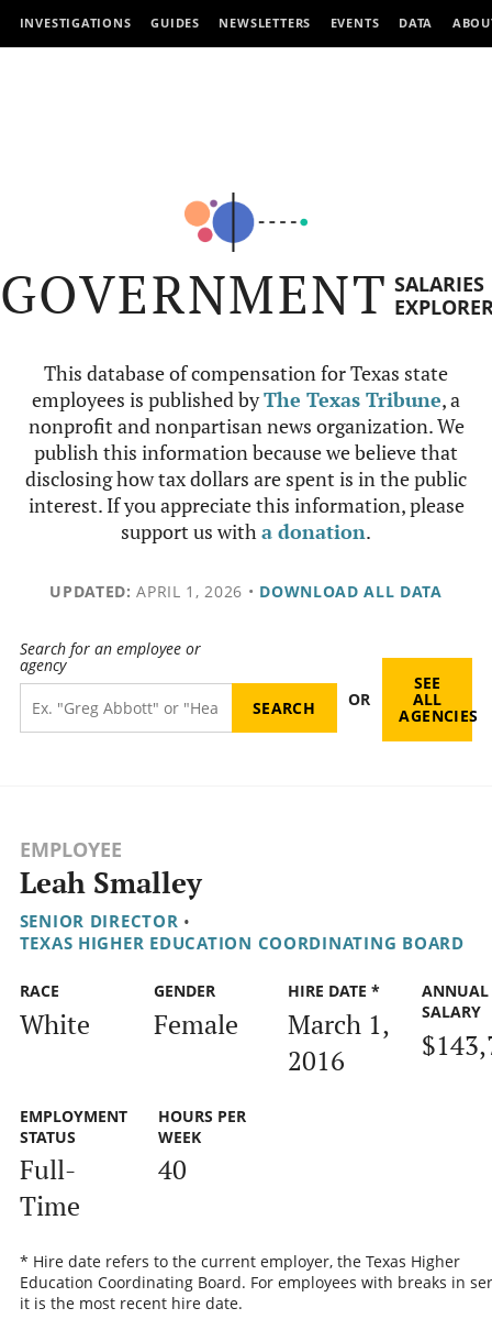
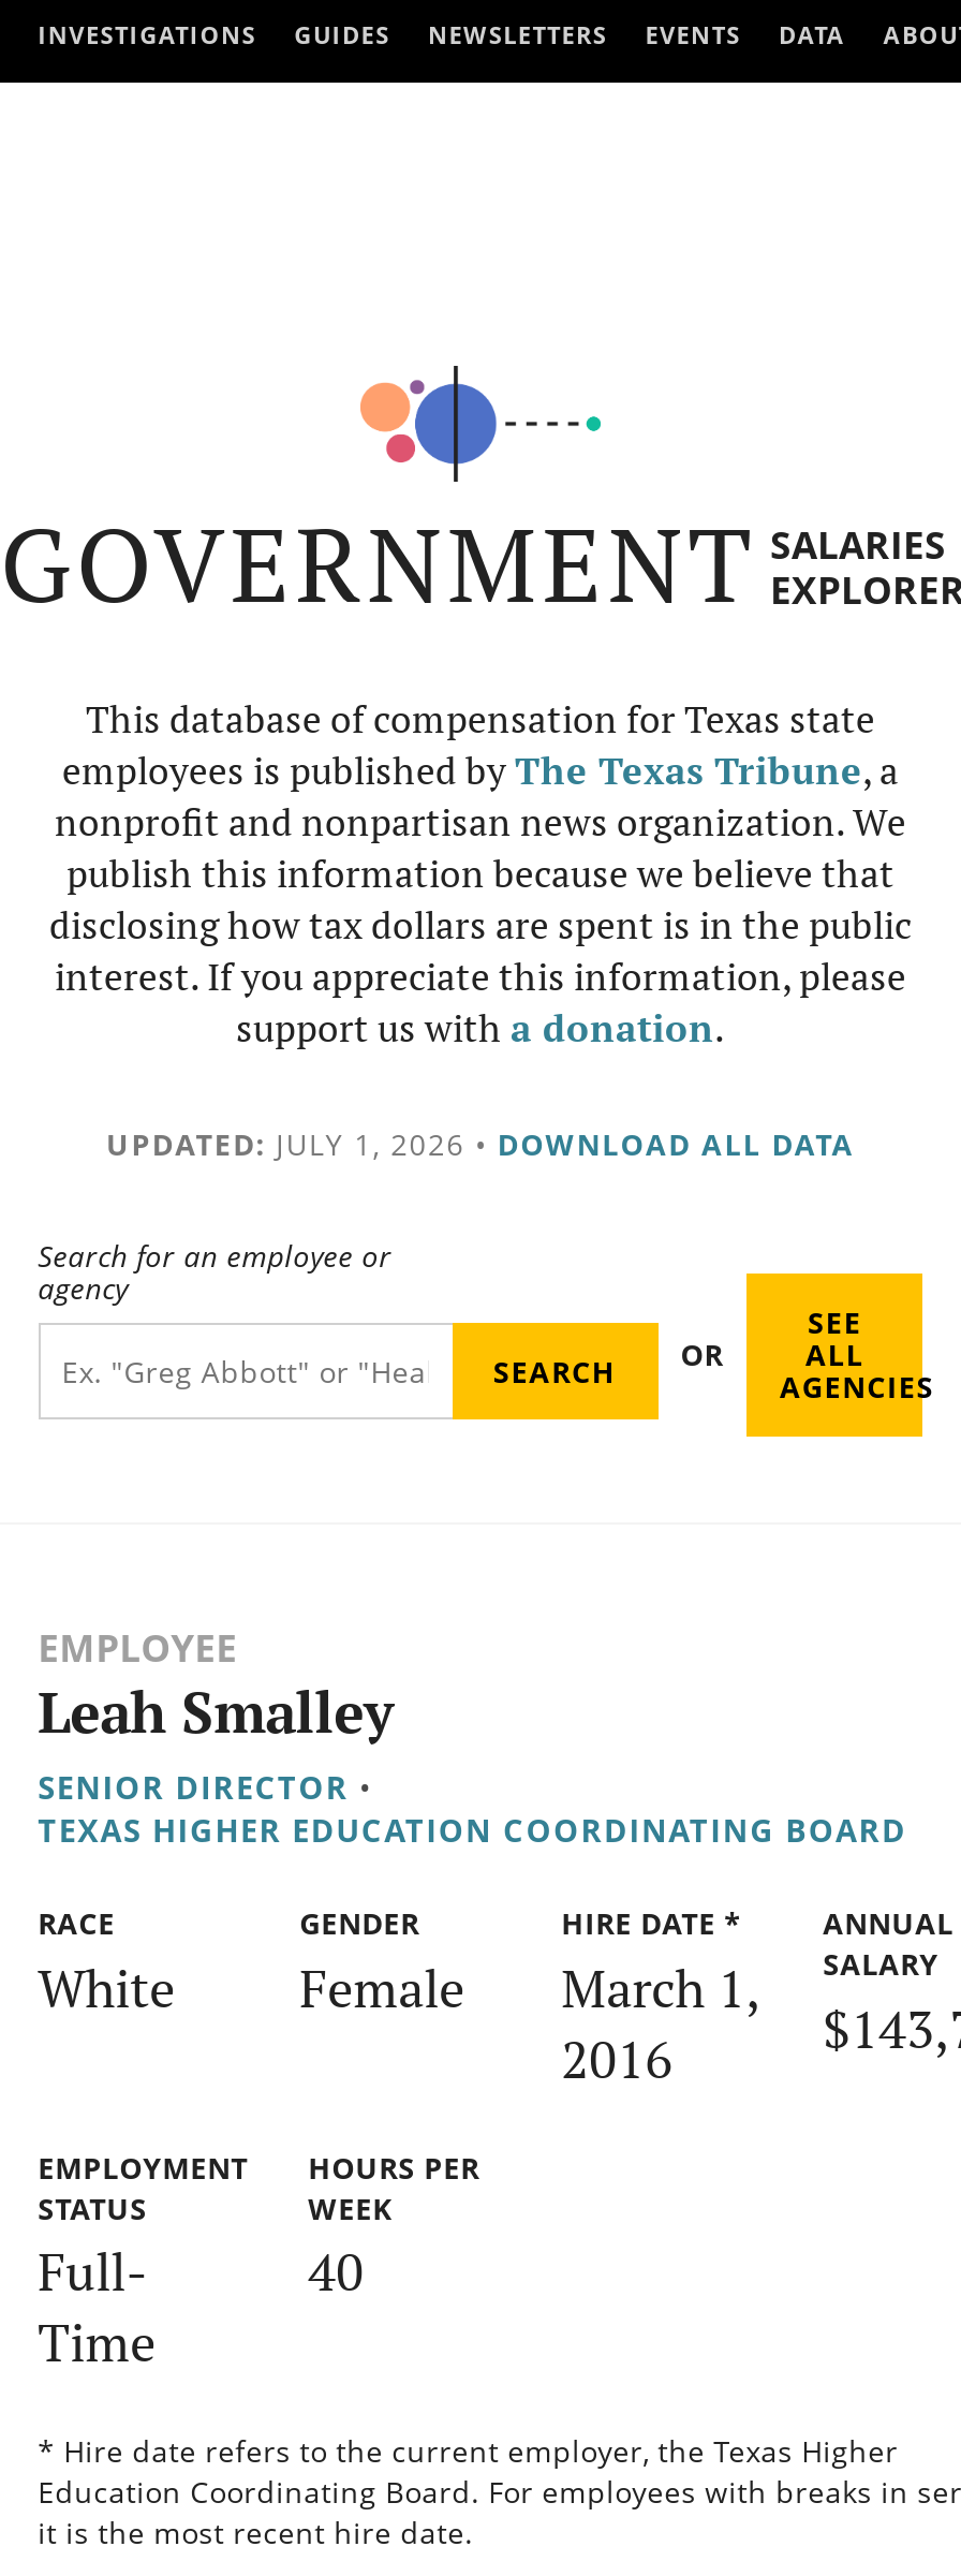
[50,581,442,602] UPDATED: APRIL 1, 2026 • DOWNLOAD ALL DATA -> [106,1123,855,1164] UPDATED: JULY 1, 2026 • DOWNLOAD ALL DATA

